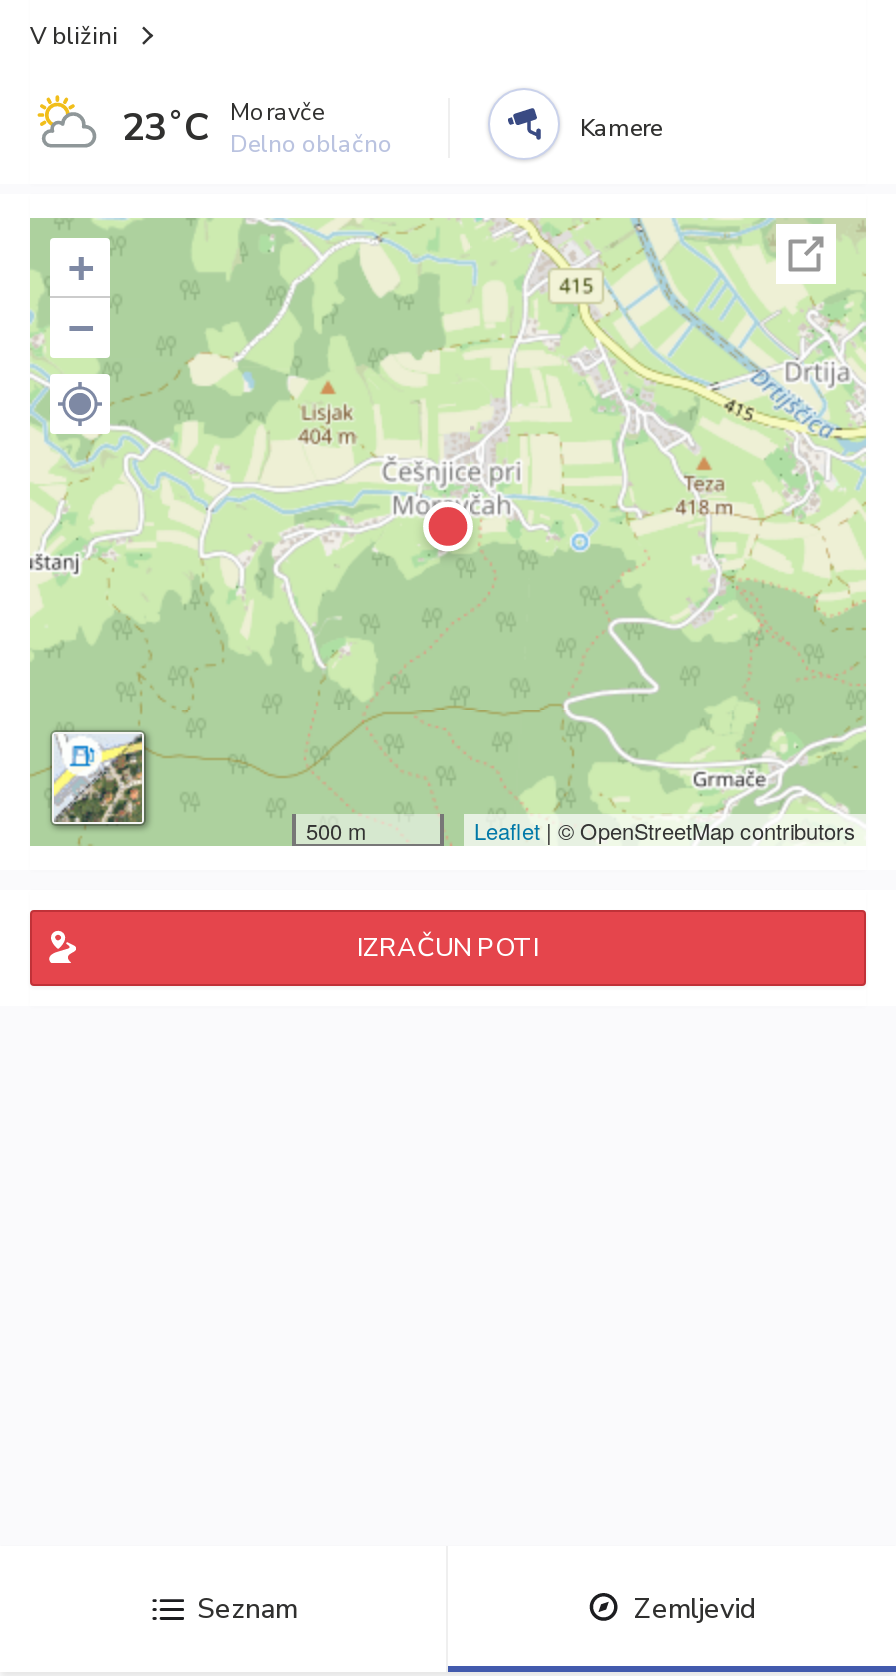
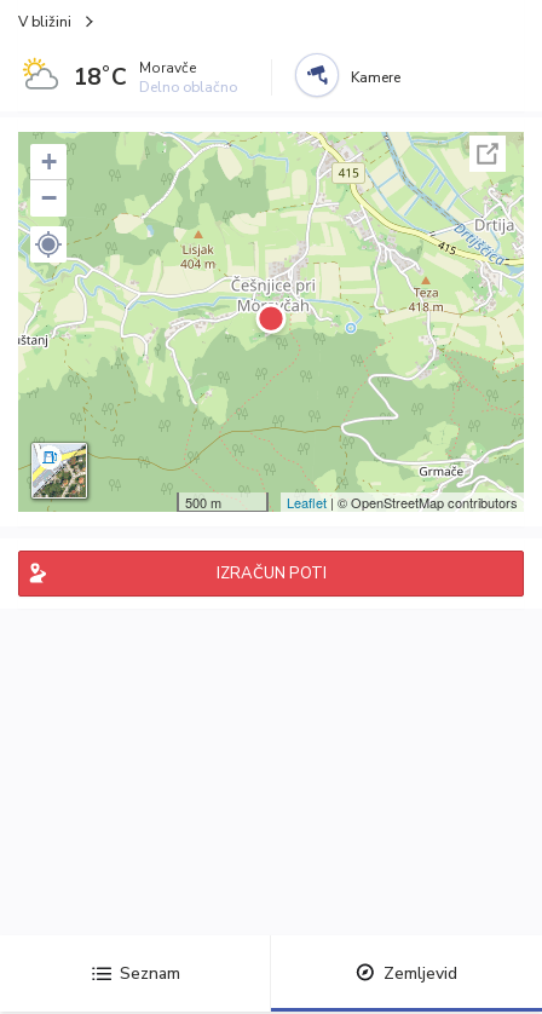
[122,96,392,160] 23˚C Moravče Delno oblačno -> [74,58,237,97] 18˚C Moravče Delno oblačno

